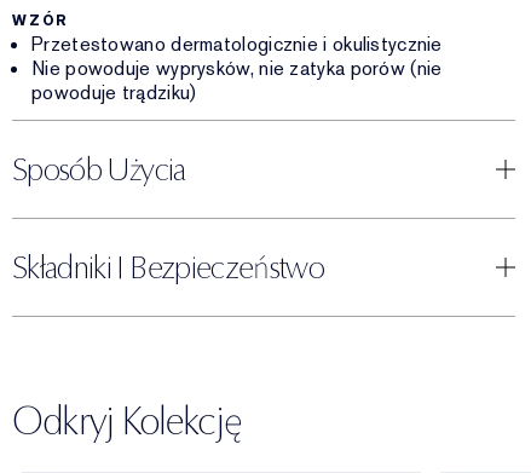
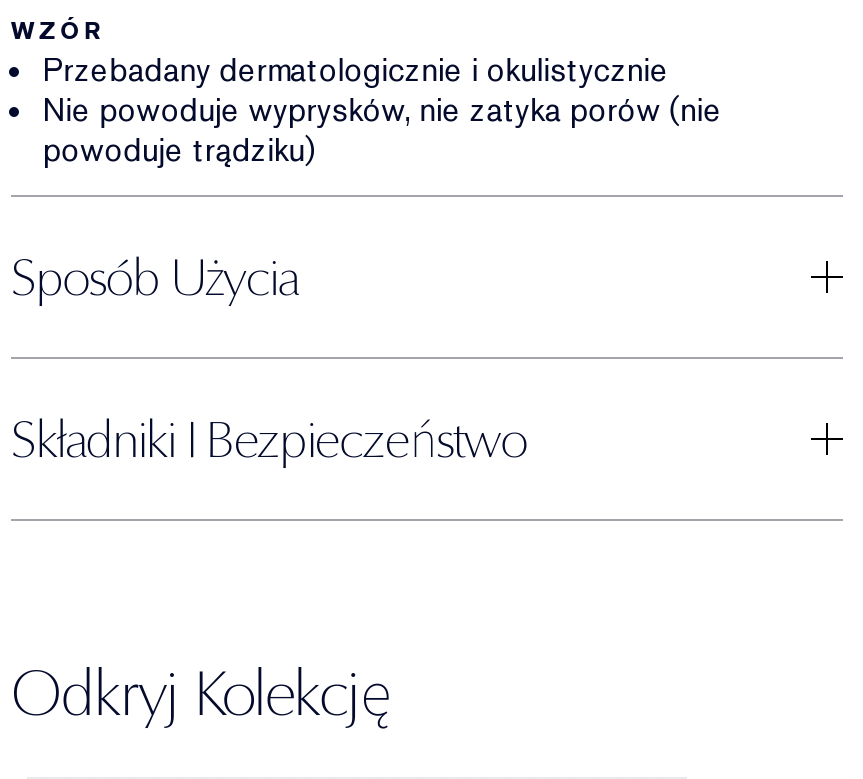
[31,31,442,57] Przetestowano dermatologicznie i okulistycznie -> [43,49,669,91] Przebadany dermatologicznie i okulistycznie

